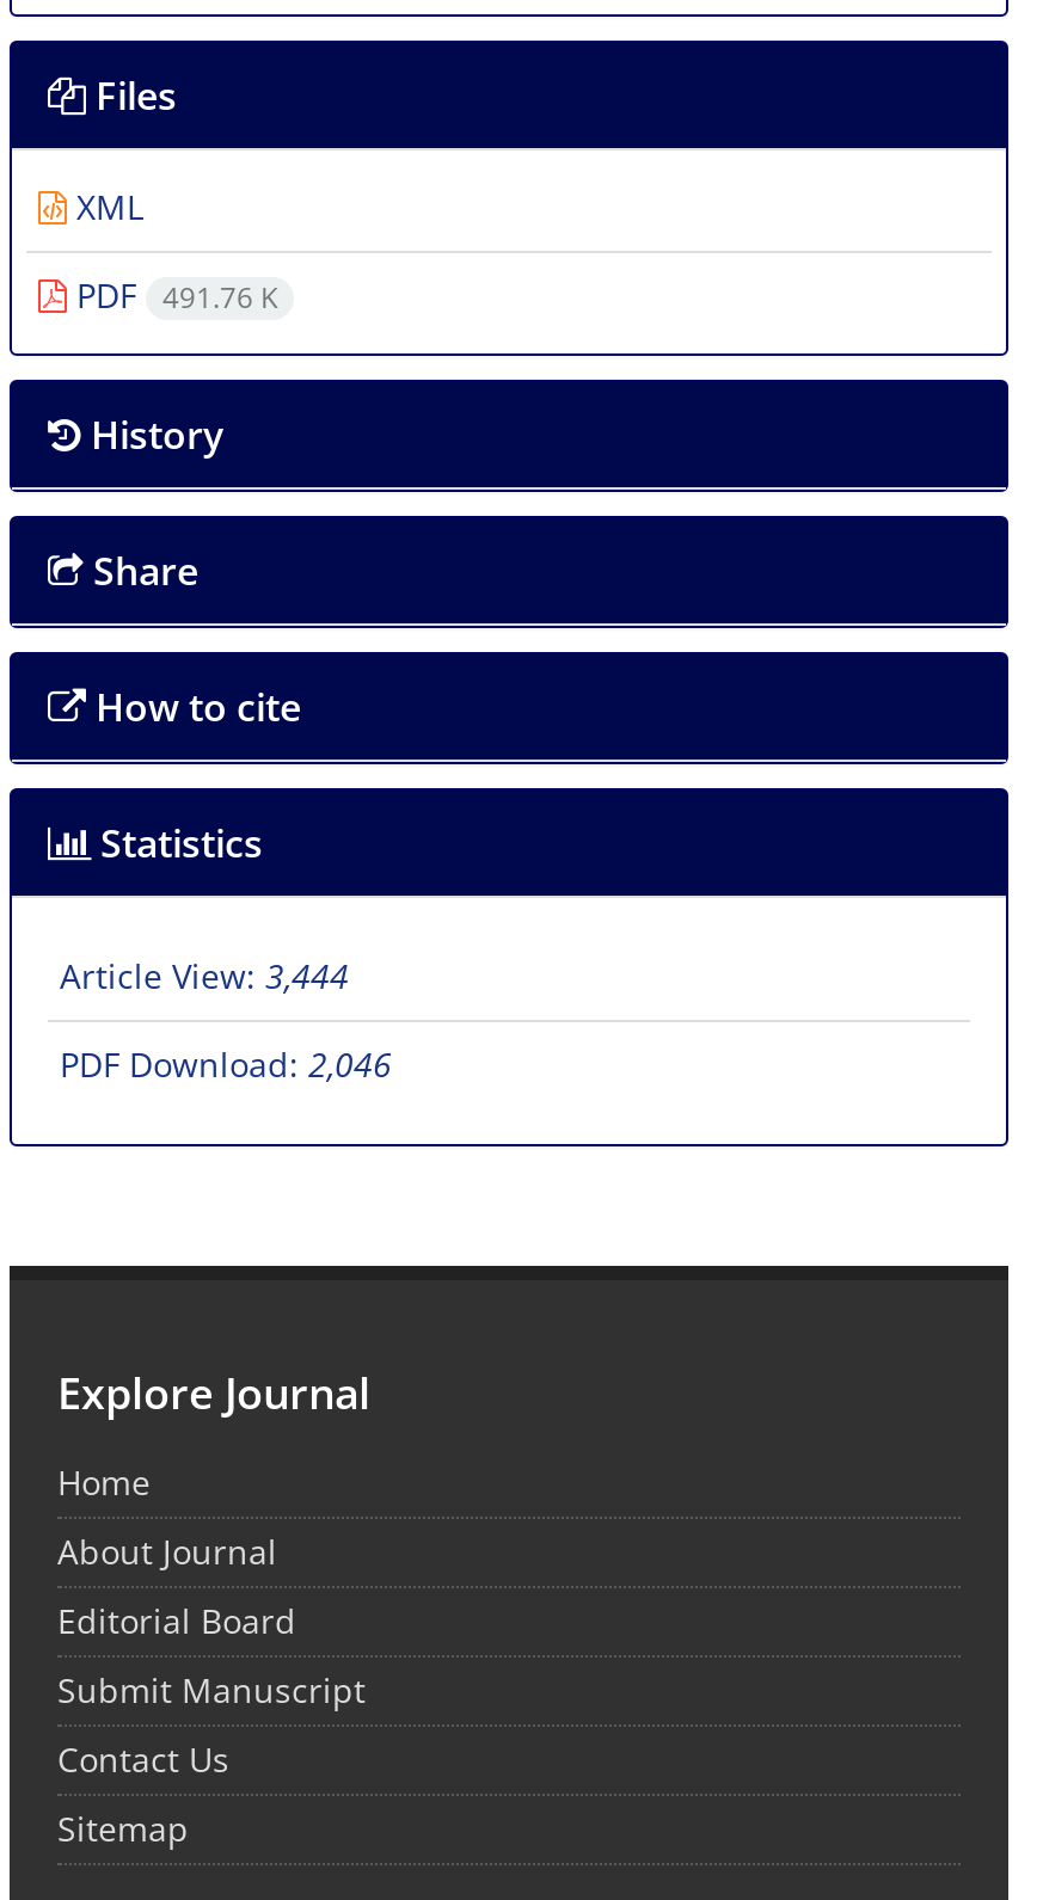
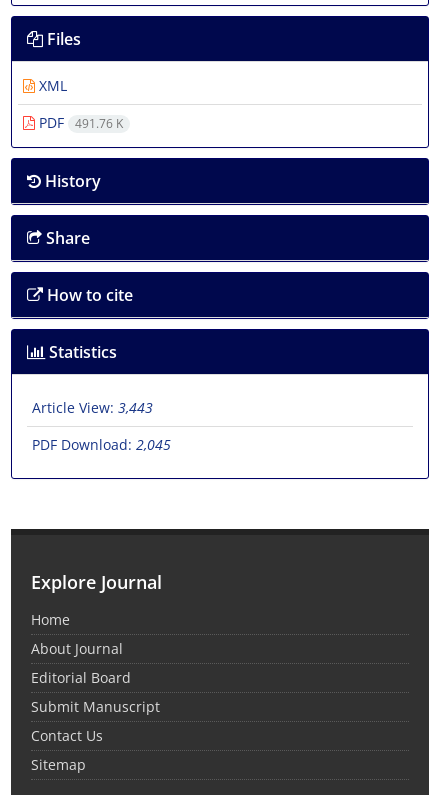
[60,953,349,999] Article View: 3,444 -> [32,398,153,417] Article View: 3,443
[60,1042,392,1087] PDF Download: 2,046 -> [32,435,171,454] PDF Download: 2,045

